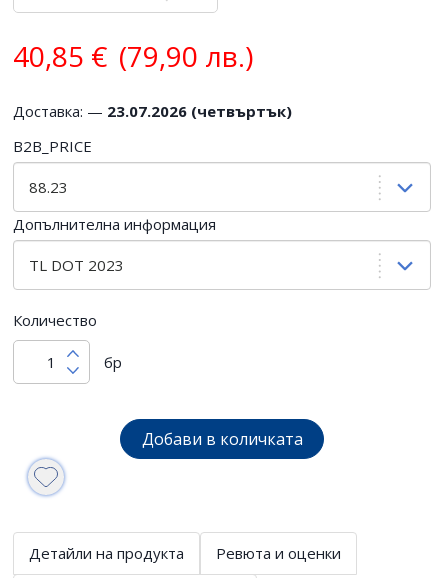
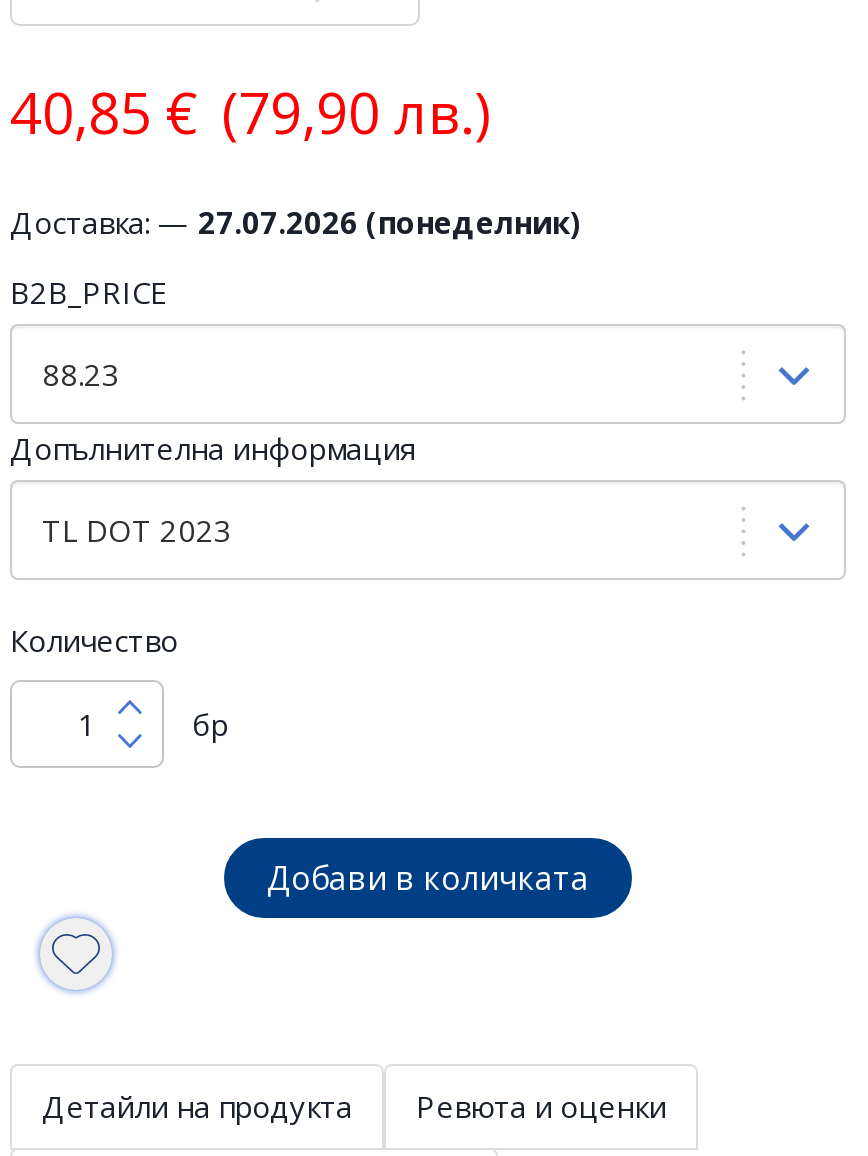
[13,101,292,121] Доставка: — 23.07.2026 (четвъртък) -> [10,202,582,242] Доставка: — 27.07.2026 (понеделник)

